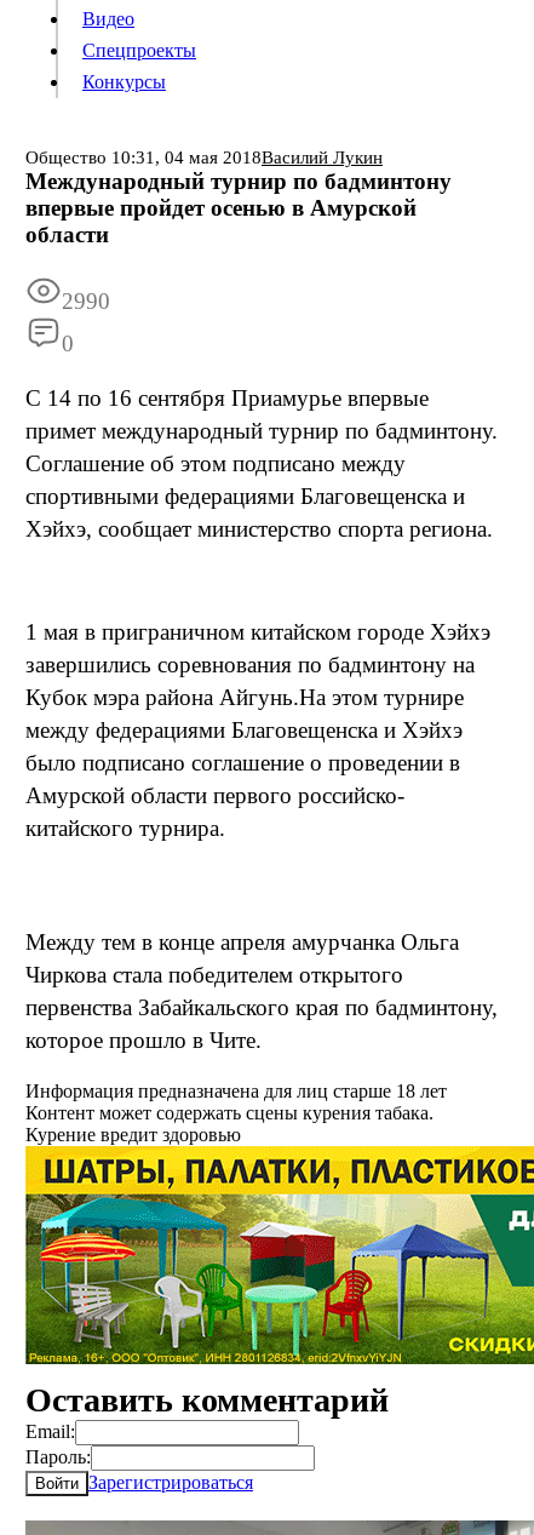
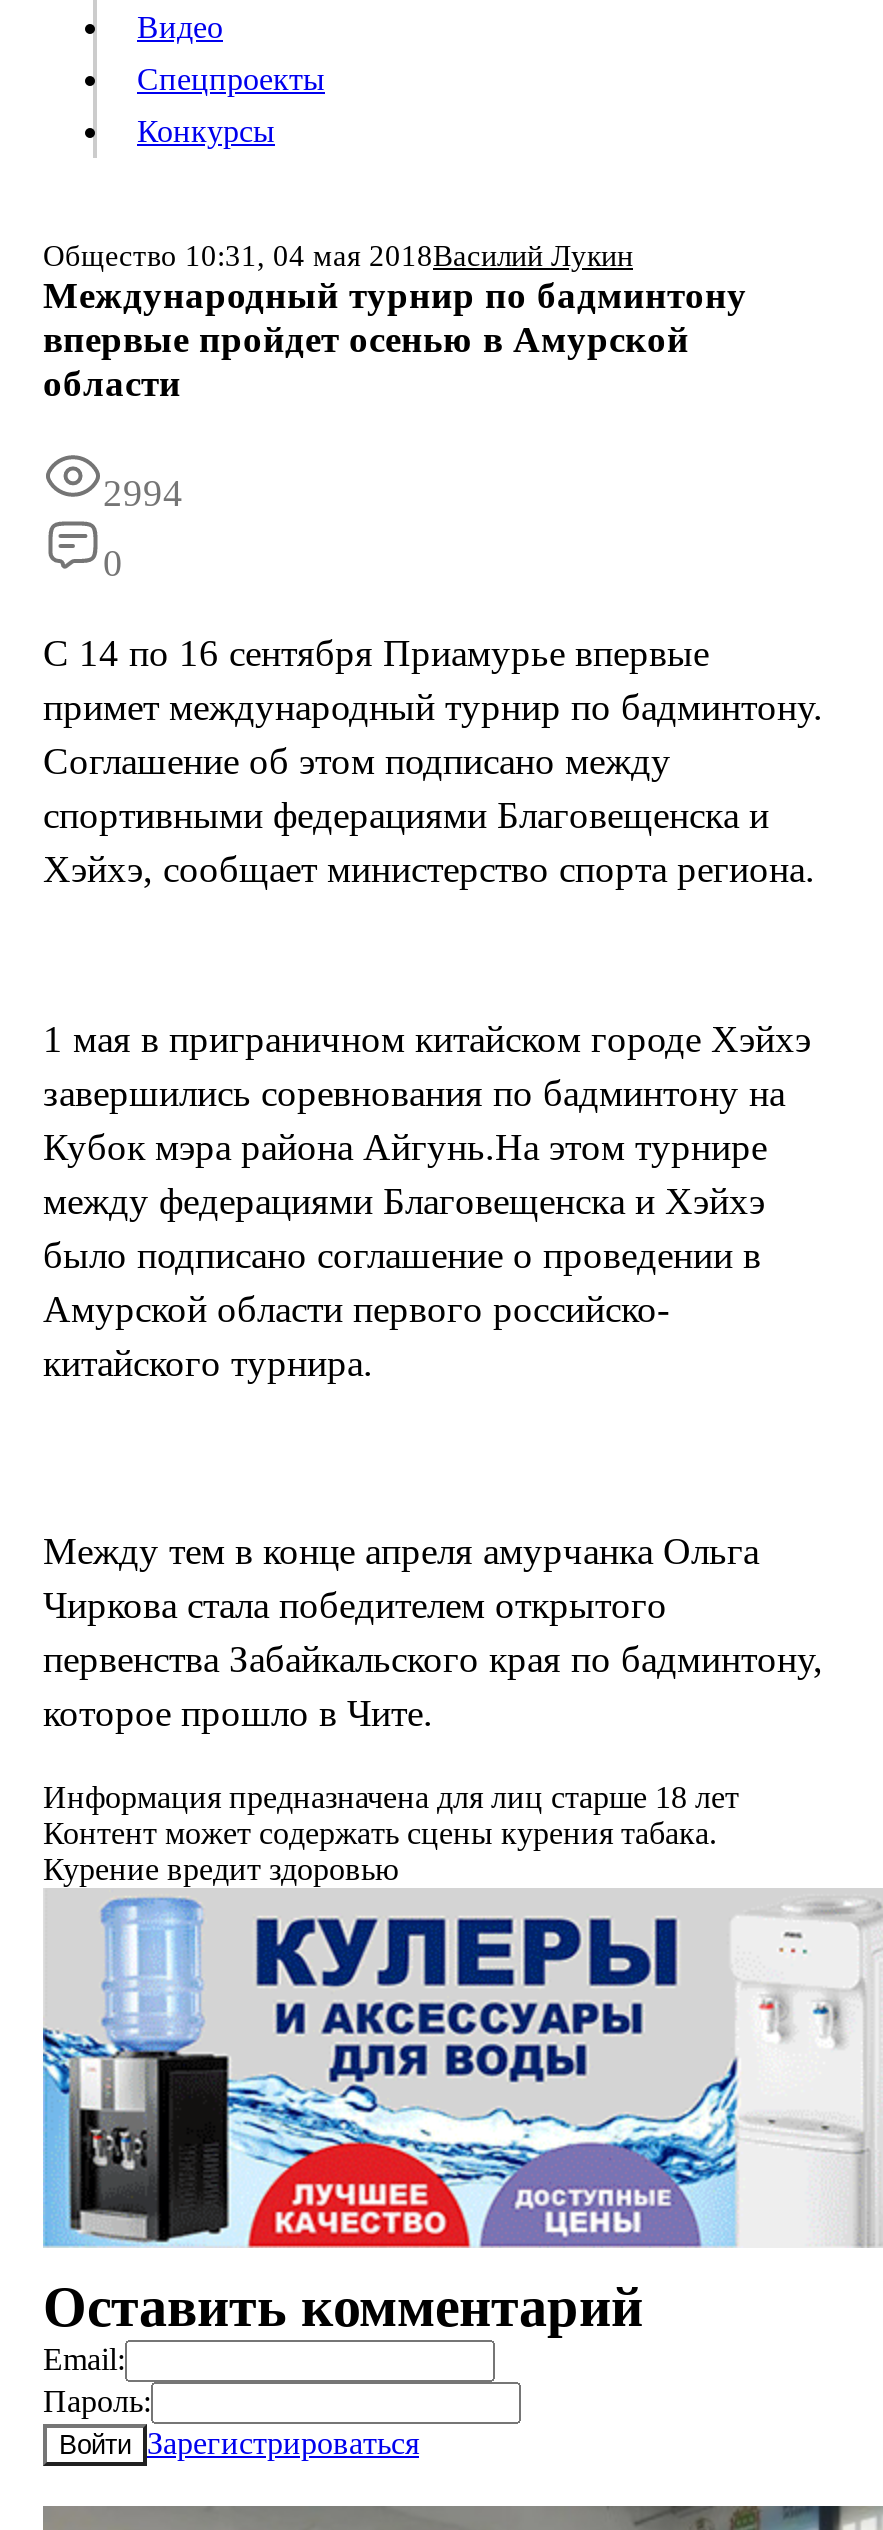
[62,289,110,314] 2990 -> [103,473,183,515] 2994
[24,1145,530,1365] [image] -> [41,1888,877,2250] [image]

